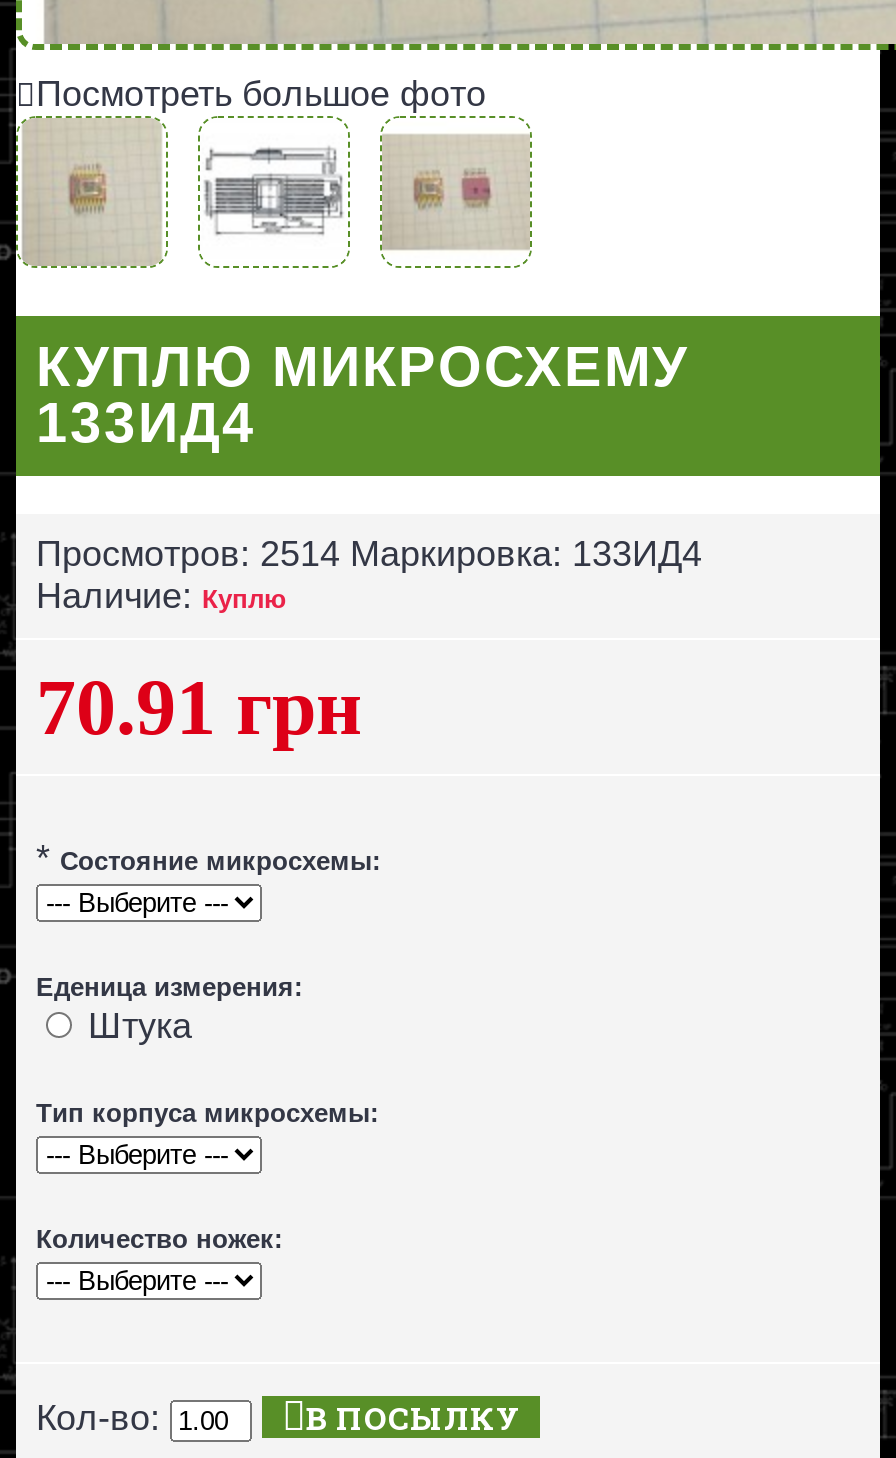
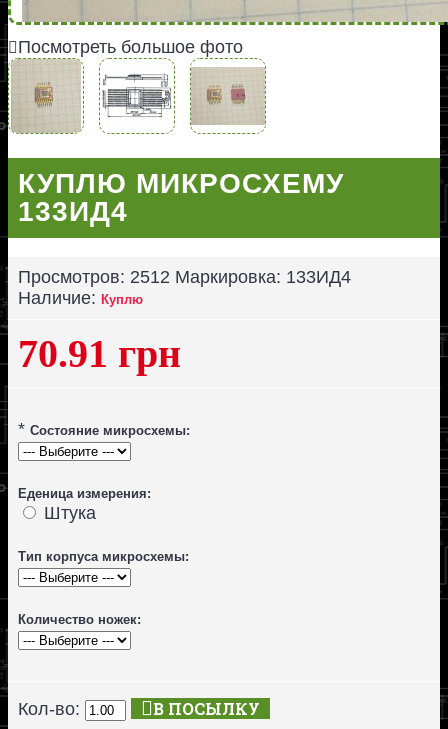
[36,533,702,573] Просмотров: 2514 Маркировка: 133ИД4 -> [18,266,351,286] Просмотров: 2512 Маркировка: 133ИД4

